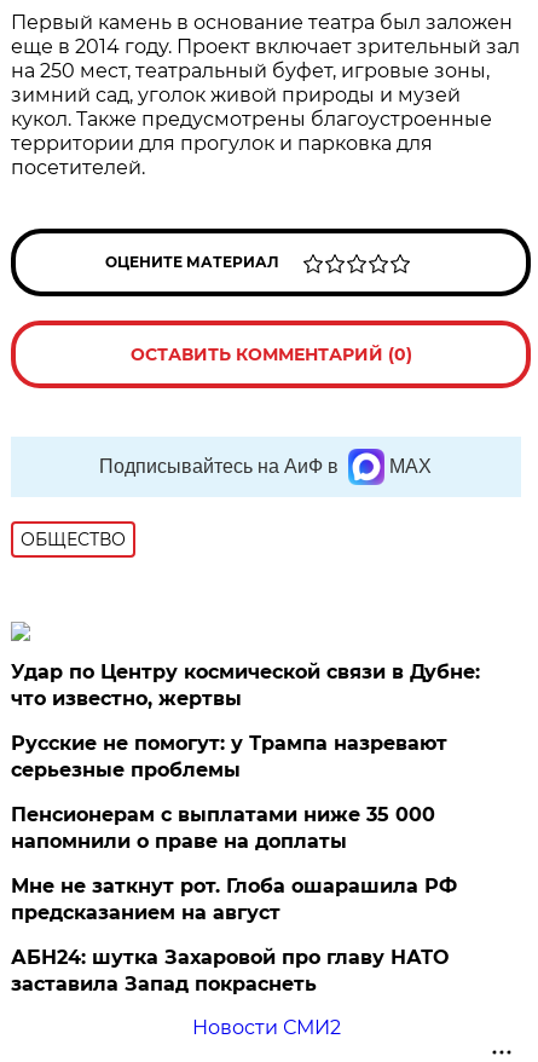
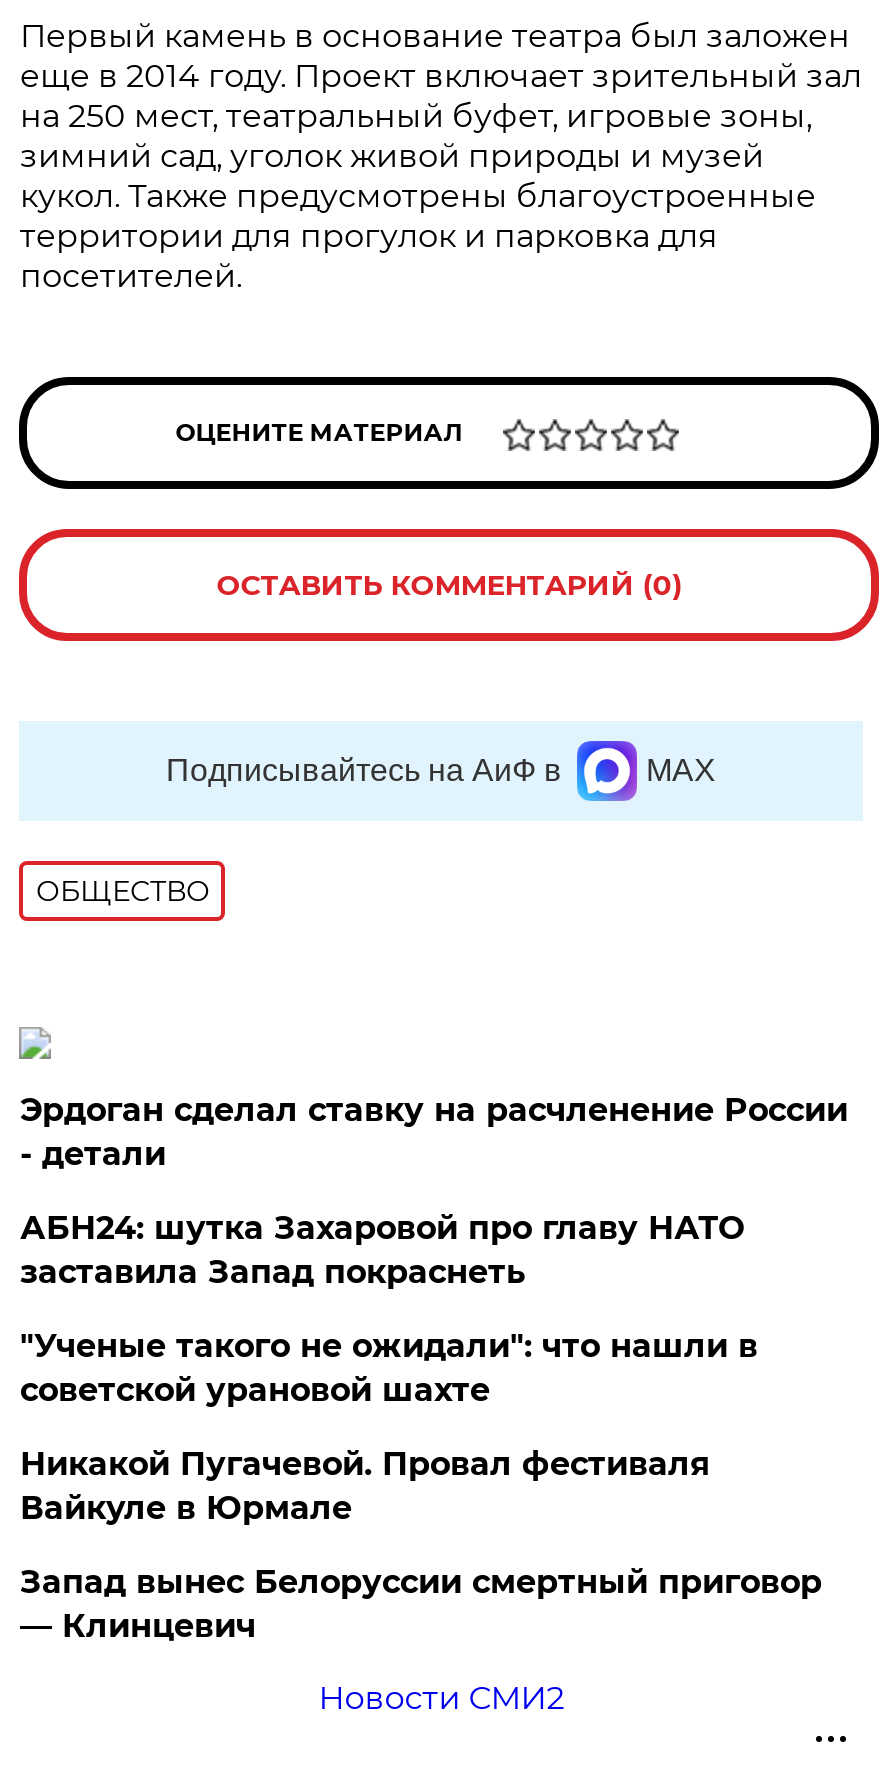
[11,661,480,924] Удар по Центру космической связи в Дубне: | что известно, жертвы | Русские не помогут: у Трампа назревают | серьезные проблемы | Пенсионерам с выплатами ниже 35 000 | напомнили о праве на доплаты | Мне не заткнут рот. Глоба ошарашила РФ | предсказанием на август -> [20,1092,848,1174] Эрдоган сделал ставку на расчленение России | - детали
moved [11,946,449,996] -> [20,1210,744,1292]: АБН24: шутка Захаровой про главу НАТО | заставила Запад покраснеть
none -> [20,1328,822,1646] "Ученые такого не ожидали": что нашли в | советской урановой шахте | Никакой Пугачевой. Провал фестиваля | Вайкуле в Юрмале | Запад вынес Белоруссии смертный приговор | — Клинцевич

